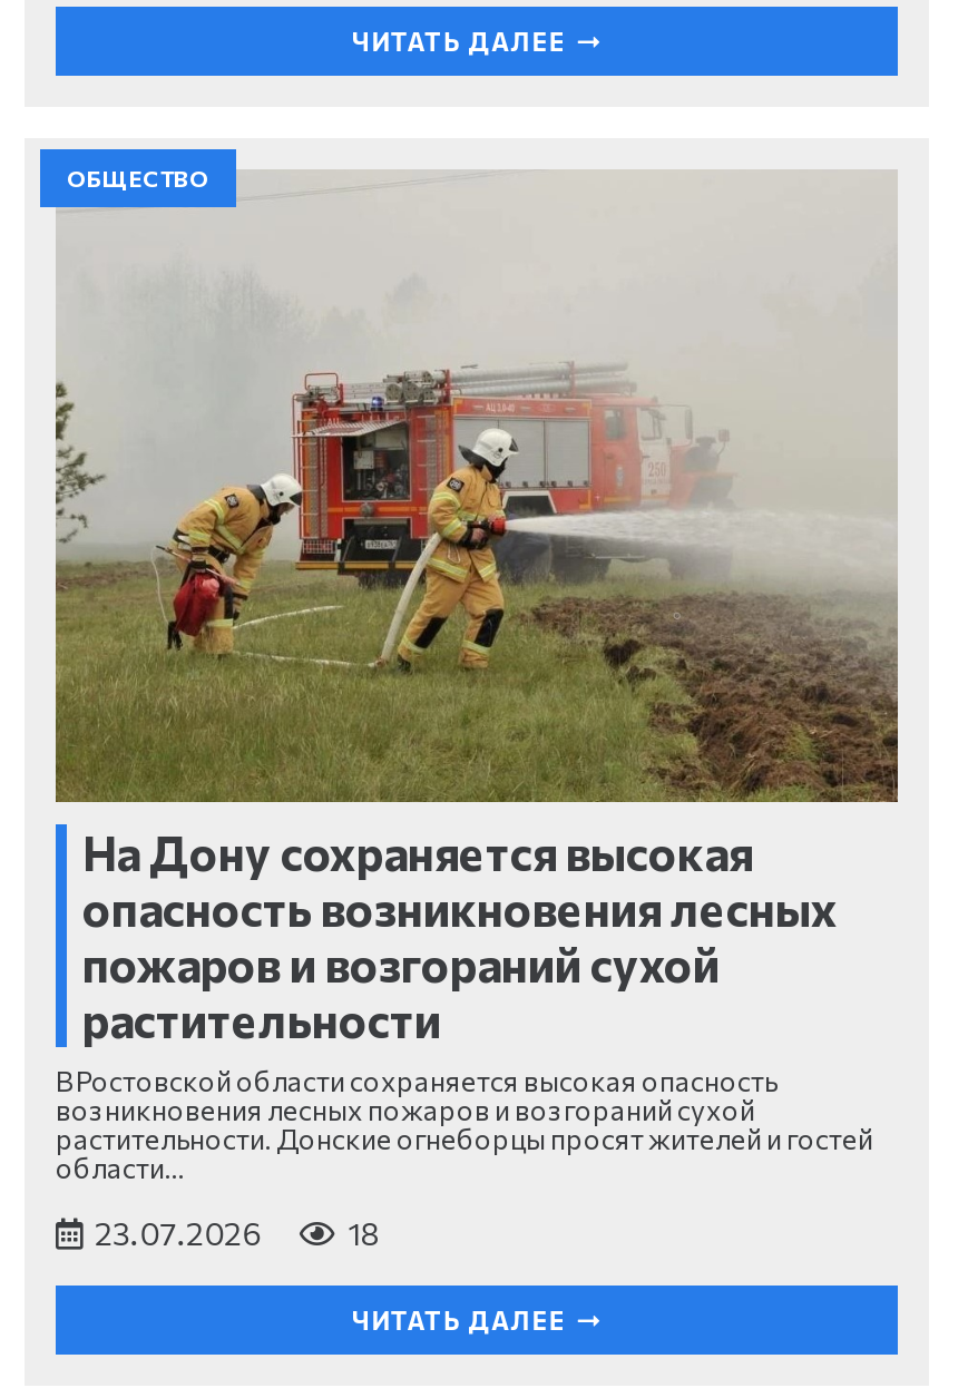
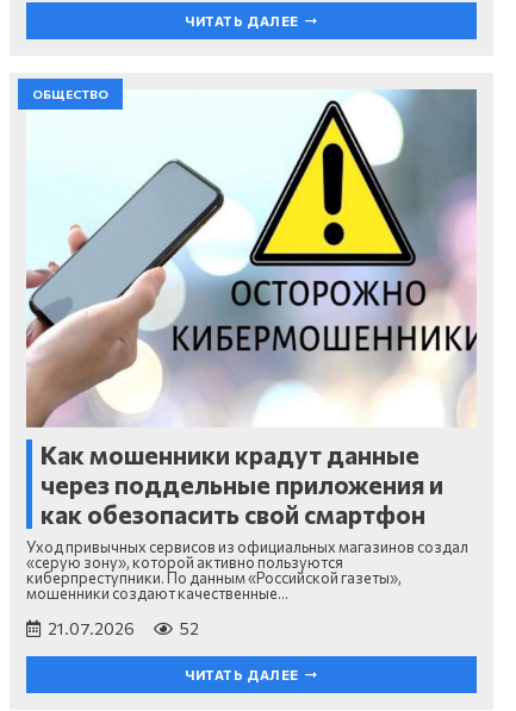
[53,169,900,1186] [image] | На Дону сохраняется высокая | опасность возникновения лесных | пожаров и возгораний сухой | растительности | В Ростовской области сохраняется высокая опасность | возникновения лесных пожаров и возгораний сухой | растительности. Донские огнеборцы просят жителей и гостей | области… -> [26,89,477,603] [image] | Как мошенники крадут данные | через поддельные приложения и | как обезопасить свой смартфон | Уход привычных сервисов из официальных магазинов создал | «серую зону», которой активно пользуются | киберпреступники. По данным «Российской газеты», | мошенники создают качественные…
[95,1215,381,1253] 23.07.2026 | 18 -> [47,618,199,639] 21.07.2026 | 52

